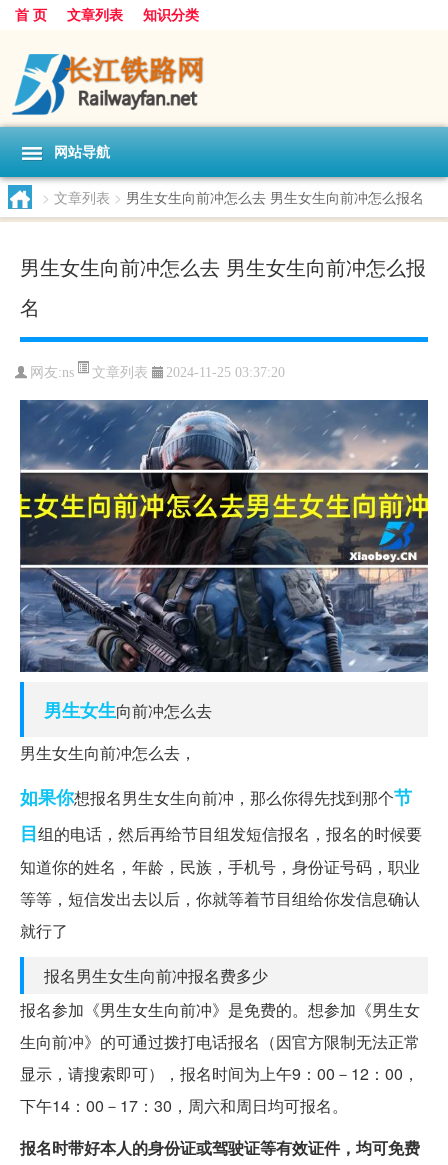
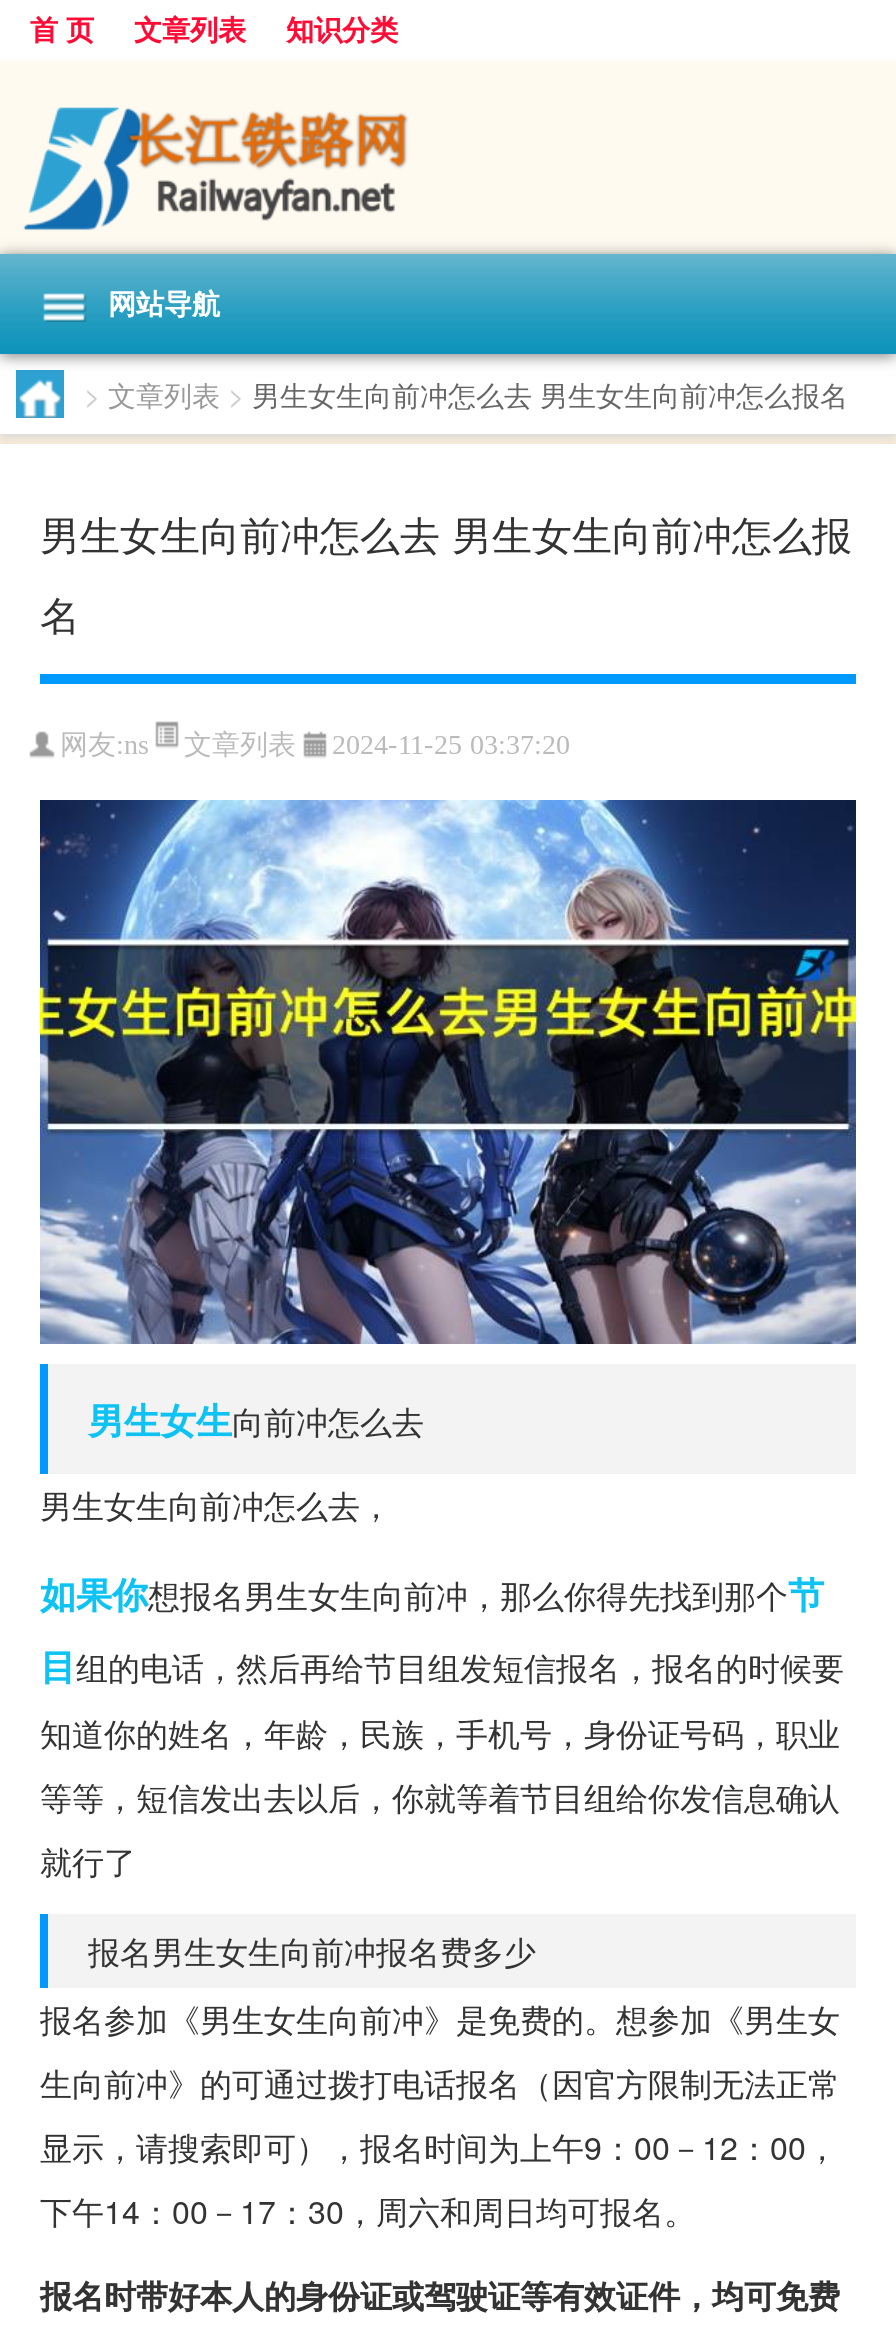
[19,399,429,673] [image] -> [38,798,858,1346] [image]

